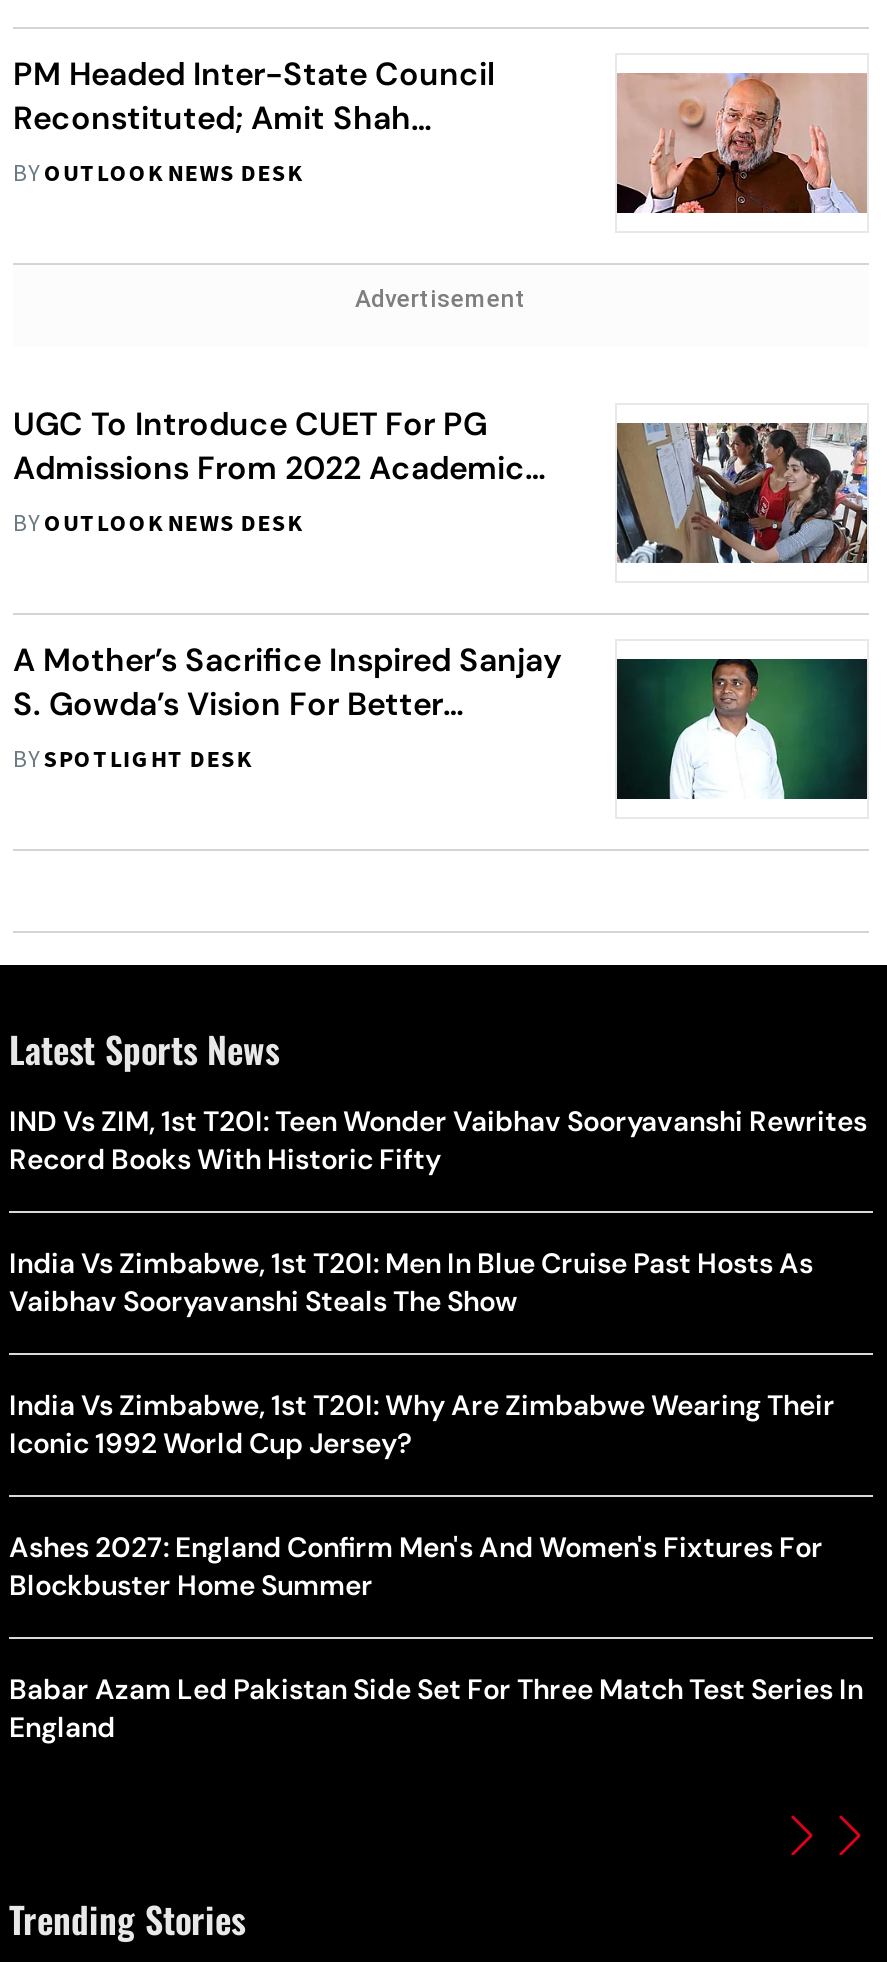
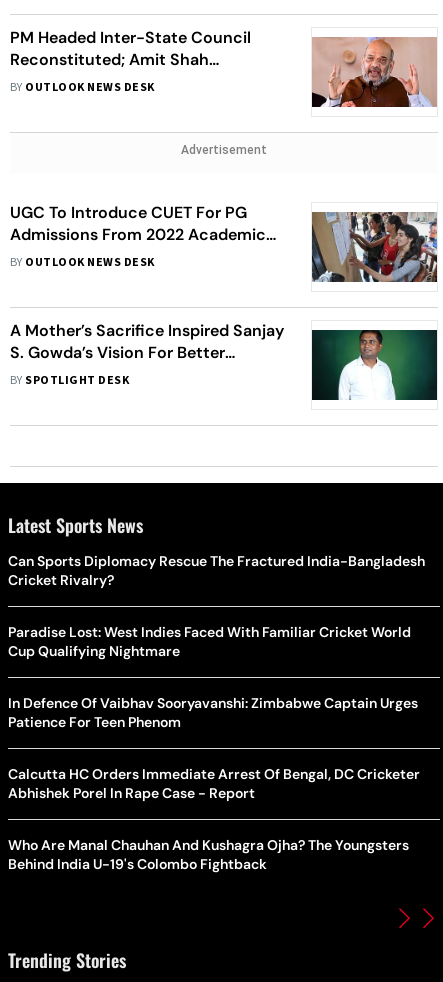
[9,1103,867,1177] IND Vs ZIM, 1st T20I: Teen Wonder Vaibhav Sooryavanshi Rewrites | Record Books With Historic Fifty -> [8,552,425,589] Can Sports Diplomacy Rescue The Fractured India-Bangladesh | Cricket Rivalry?
[9,1245,813,1319] India Vs Zimbabwe, 1st T20I: Men In Blue Cruise Past Hosts As | Vaibhav Sooryavanshi Steals The Show -> [8,623,411,660] Paradise Lost: West Indies Faced With Familiar Cricket World | Cup Qualifying Nightmare
[9,1387,835,1461] India Vs Zimbabwe, 1st T20I: Why Are Zimbabwe Wearing Their | Iconic 1992 World Cup Jersey? -> [8,694,418,731] In Defence Of Vaibhav Sooryavanshi: Zimbabwe Captain Urges | Patience For Teen Phenom
[9,1529,823,1603] Ashes 2027: England Confirm Men's And Women's Fixtures For | Blockbuster Home Summer -> [8,765,420,802] Calcutta HC Orders Immediate Arrest Of Bengal, DC Cricketer | Abhishek Porel In Rape Case - Report
[9,1671,863,1745] Babar Azam Led Pakistan Side Set For Three Match Test Series In | England -> [8,836,409,873] Who Are Manal Chauhan And Kushagra Ojha? The Youngsters | Behind India U-19's Colombo Fightback

